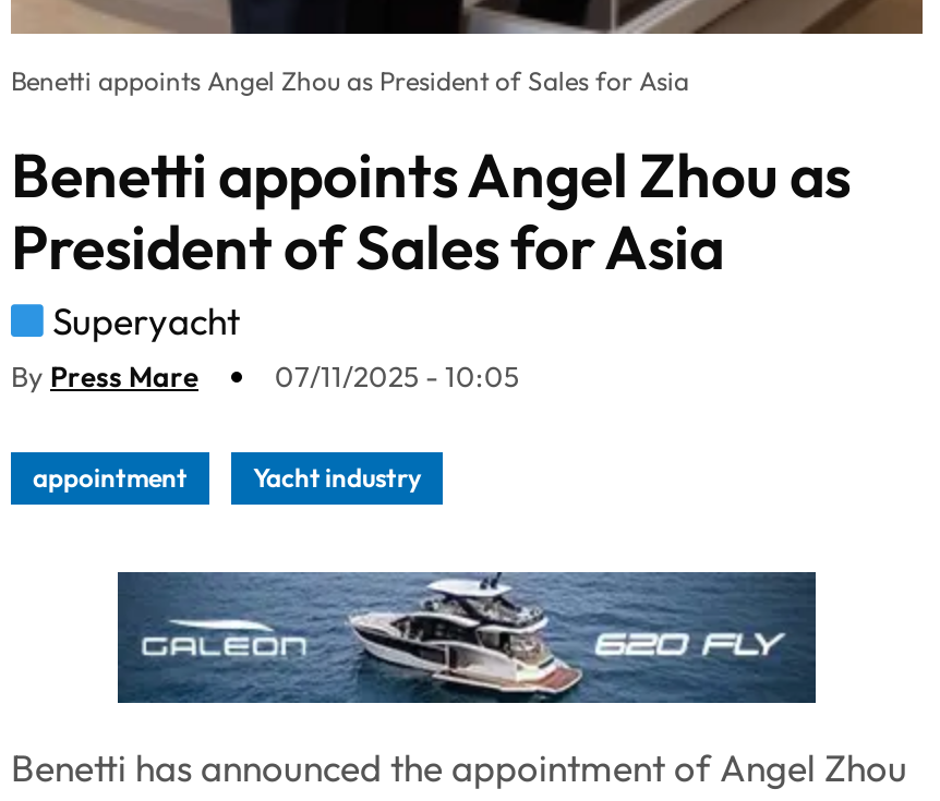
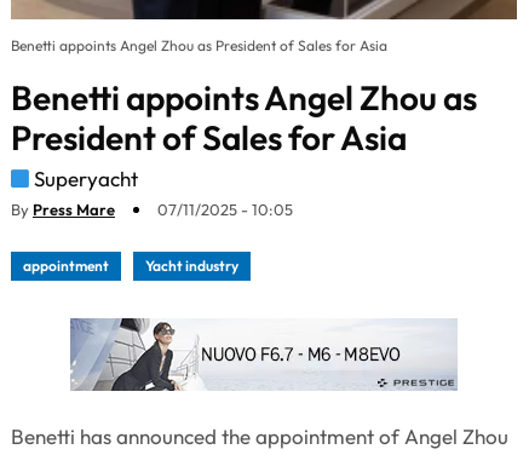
[118,571,818,706] [image] -> [70,317,458,392] [image]

